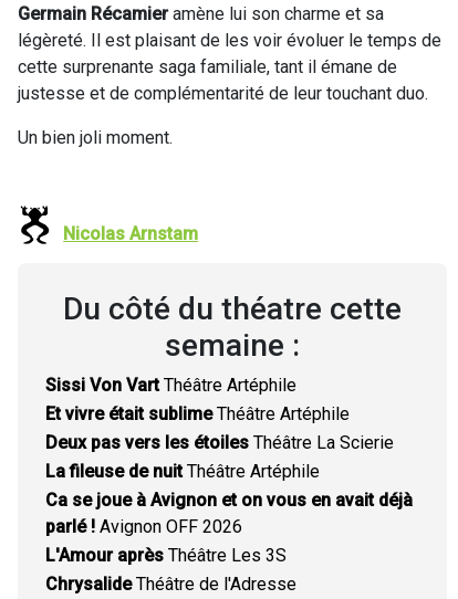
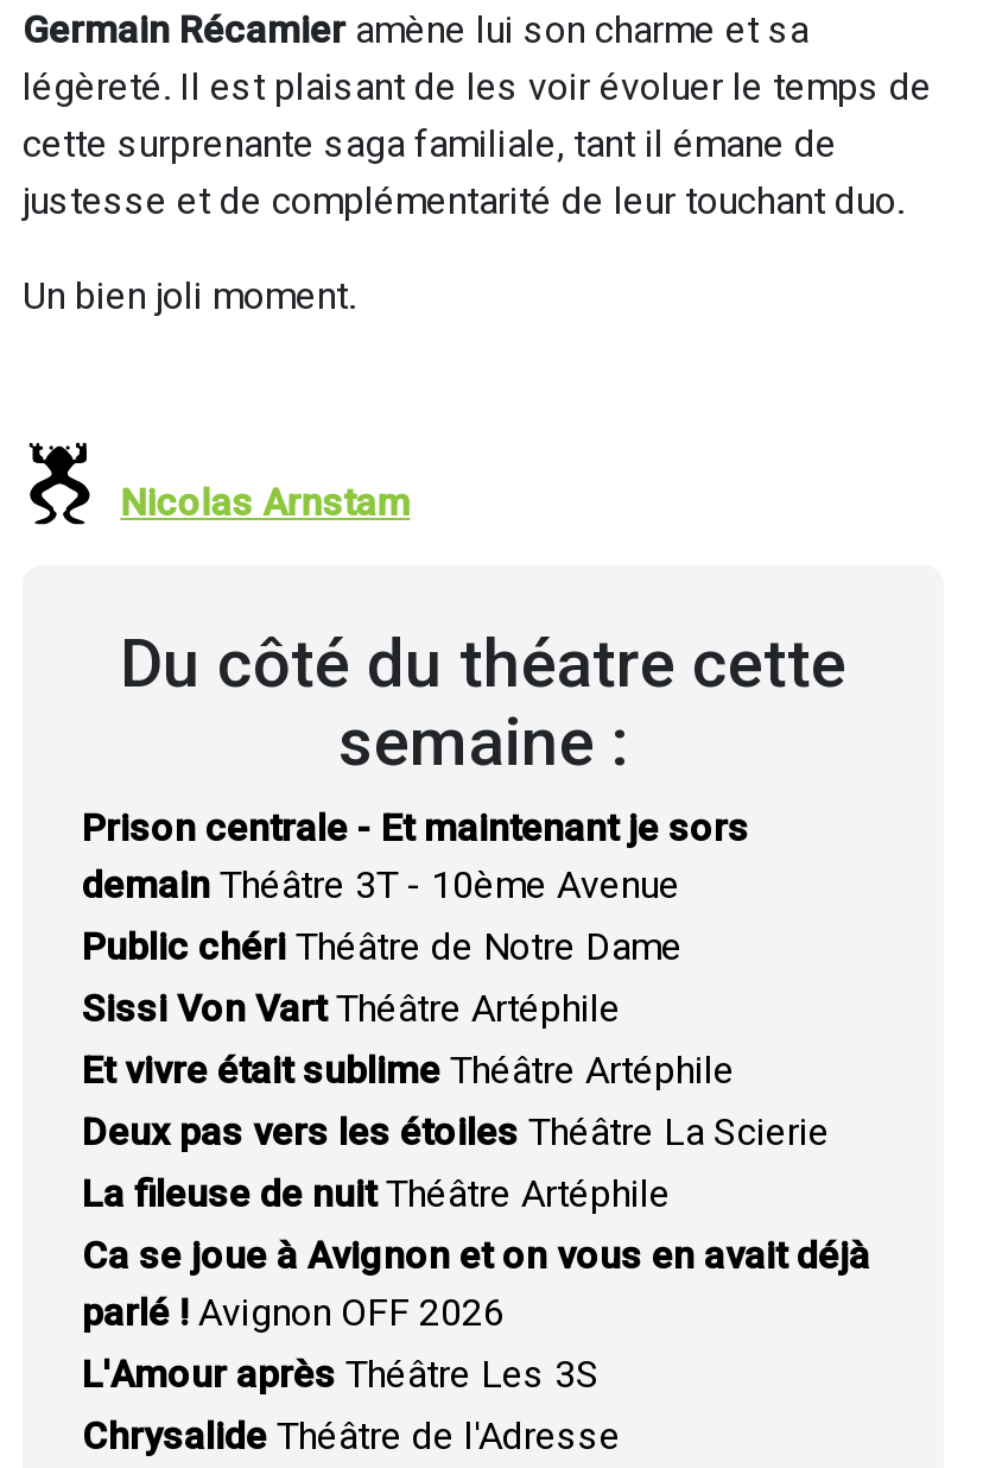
none -> [82,805,749,969] Prison centrale - Et maintenant je sors | demain Théâtre 3T - 10ème Avenue | Public chéri Théâtre de Notre Dame

